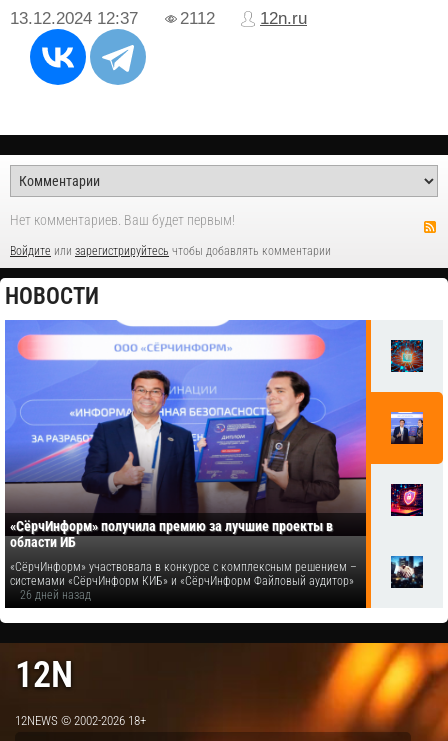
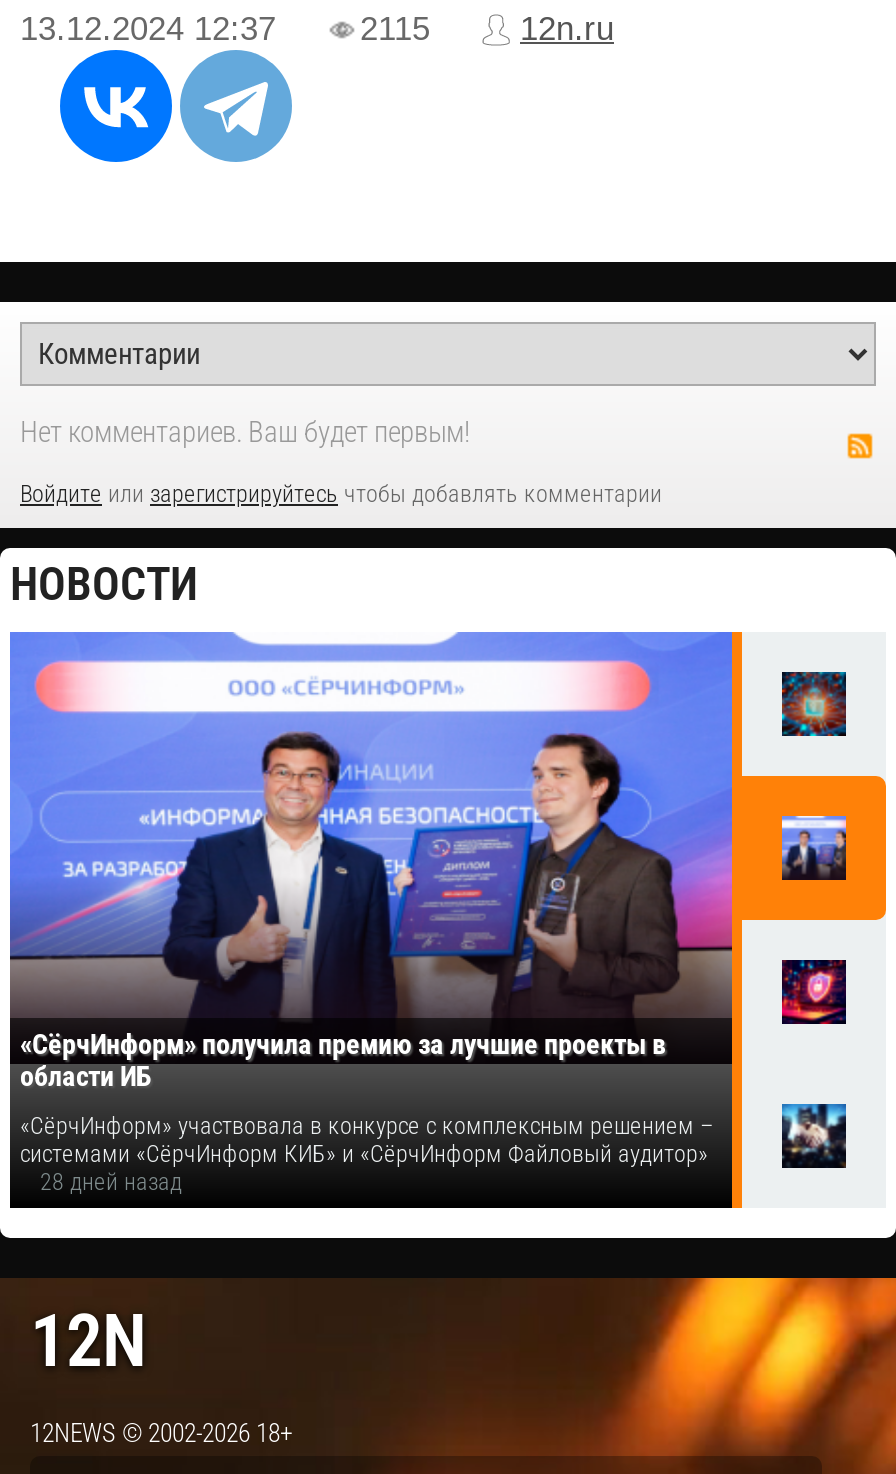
[180,9,215,28] 2112 -> [360,10,430,48] 2115
[20,588,91,602] 26 дней назад -> [40,1168,182,1196] 28 дней назад

